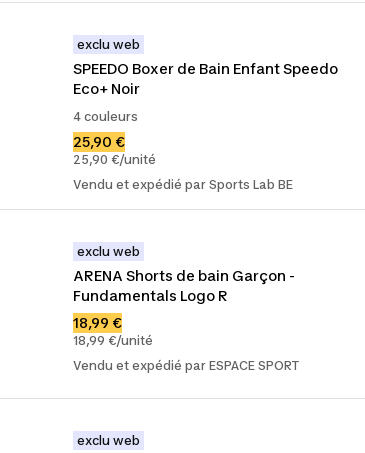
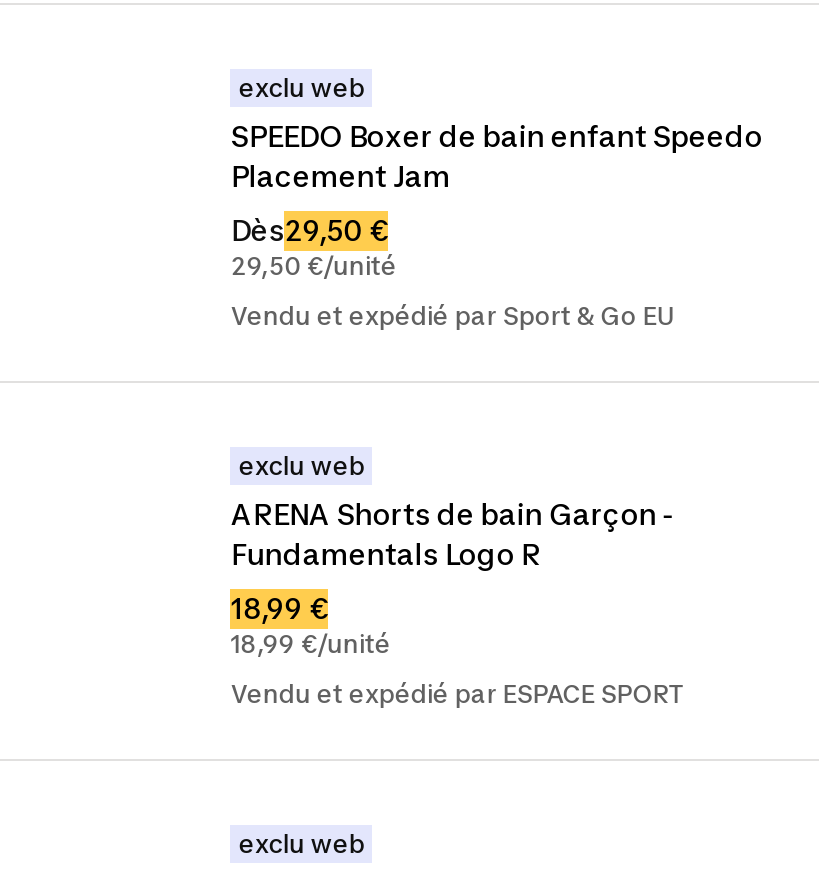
[73,60,338,192] SPEEDO Boxer de Bain Enfant Speedo | Eco+ Noir | 4 couleurs | 25,90 € | 25,90 €/unité | Vendu et expédié par Sports Lab BE -> [231,119,763,331] SPEEDO Boxer de bain enfant Speedo | Placement Jam | Dès29,50 € | 29,50 €/unité | Vendu et expédié par Sport & Go EU

